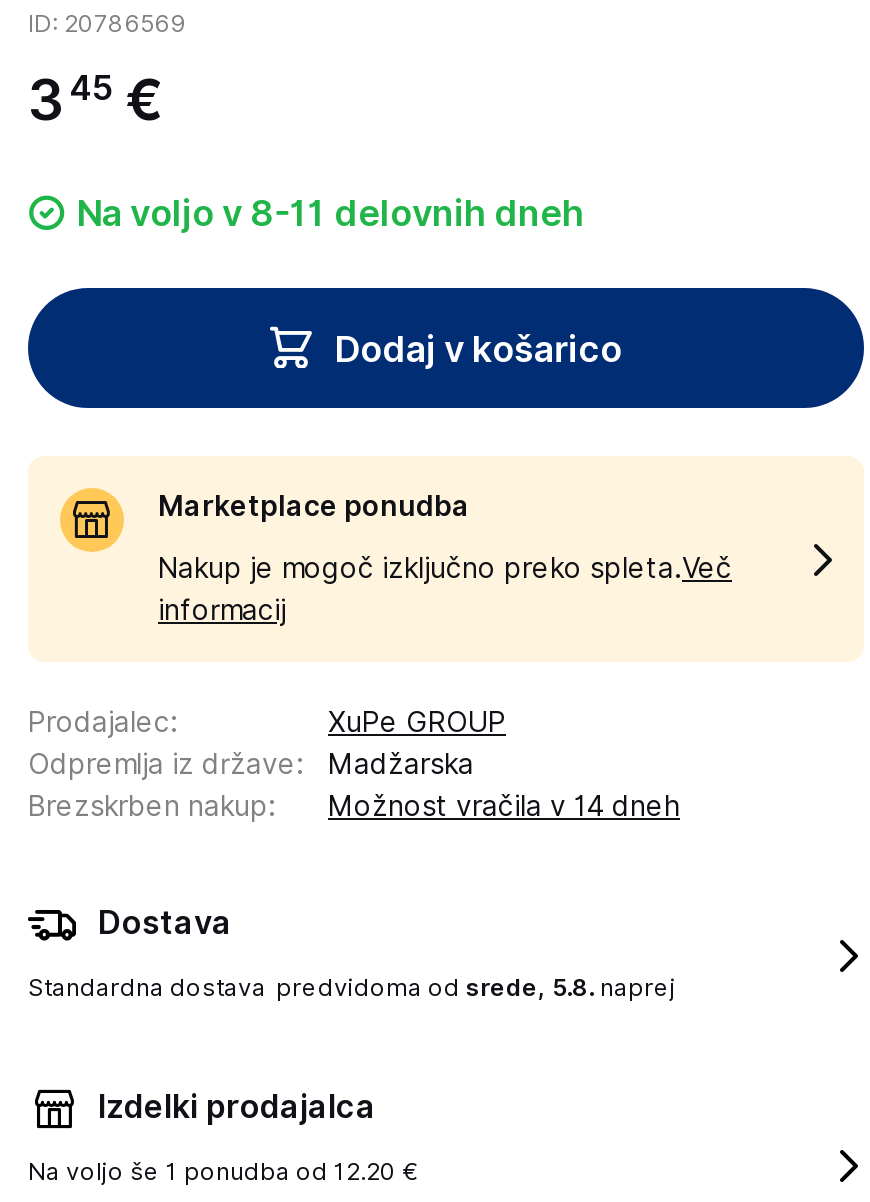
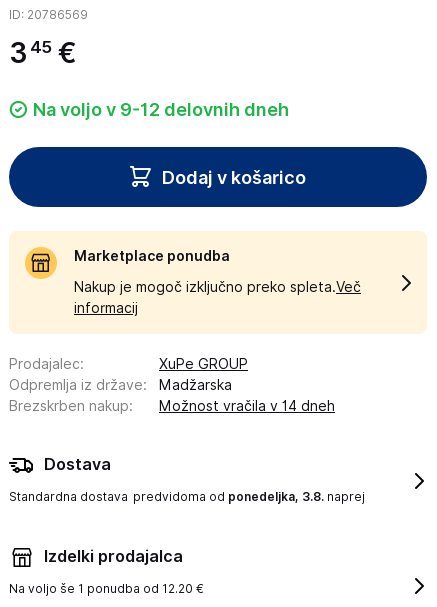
[76,192,584,234] Na voljo v 8-11 delovnih dneh -> [33,99,289,120] Na voljo v 9-12 delovnih dneh
[28,972,676,1002] Standardna dostava predvidoma od srede, 5.8. naprej -> [9,489,365,504] Standardna dostava predvidoma od ponedeljka, 3.8. naprej

